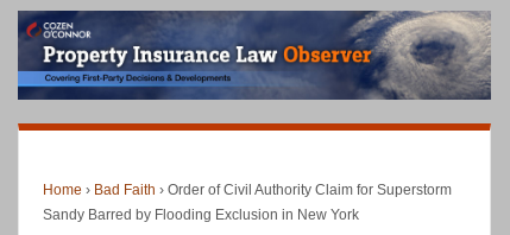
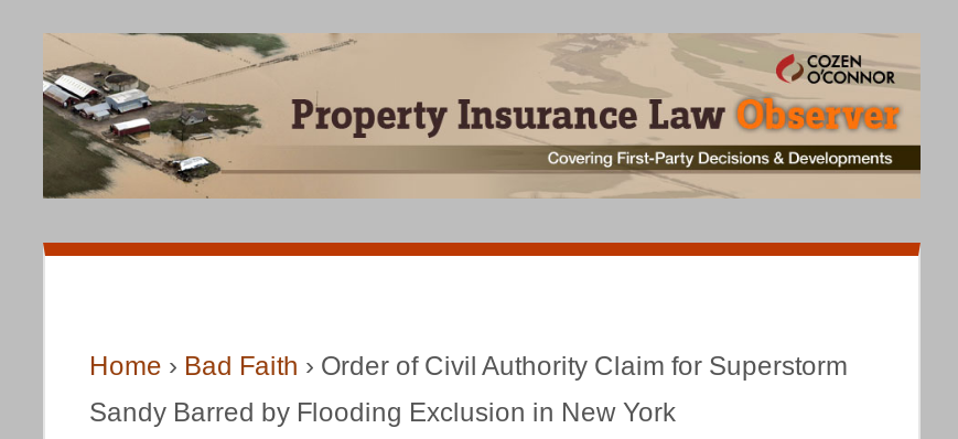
[17,9,492,101] [image] -> [41,33,921,199] [image]

